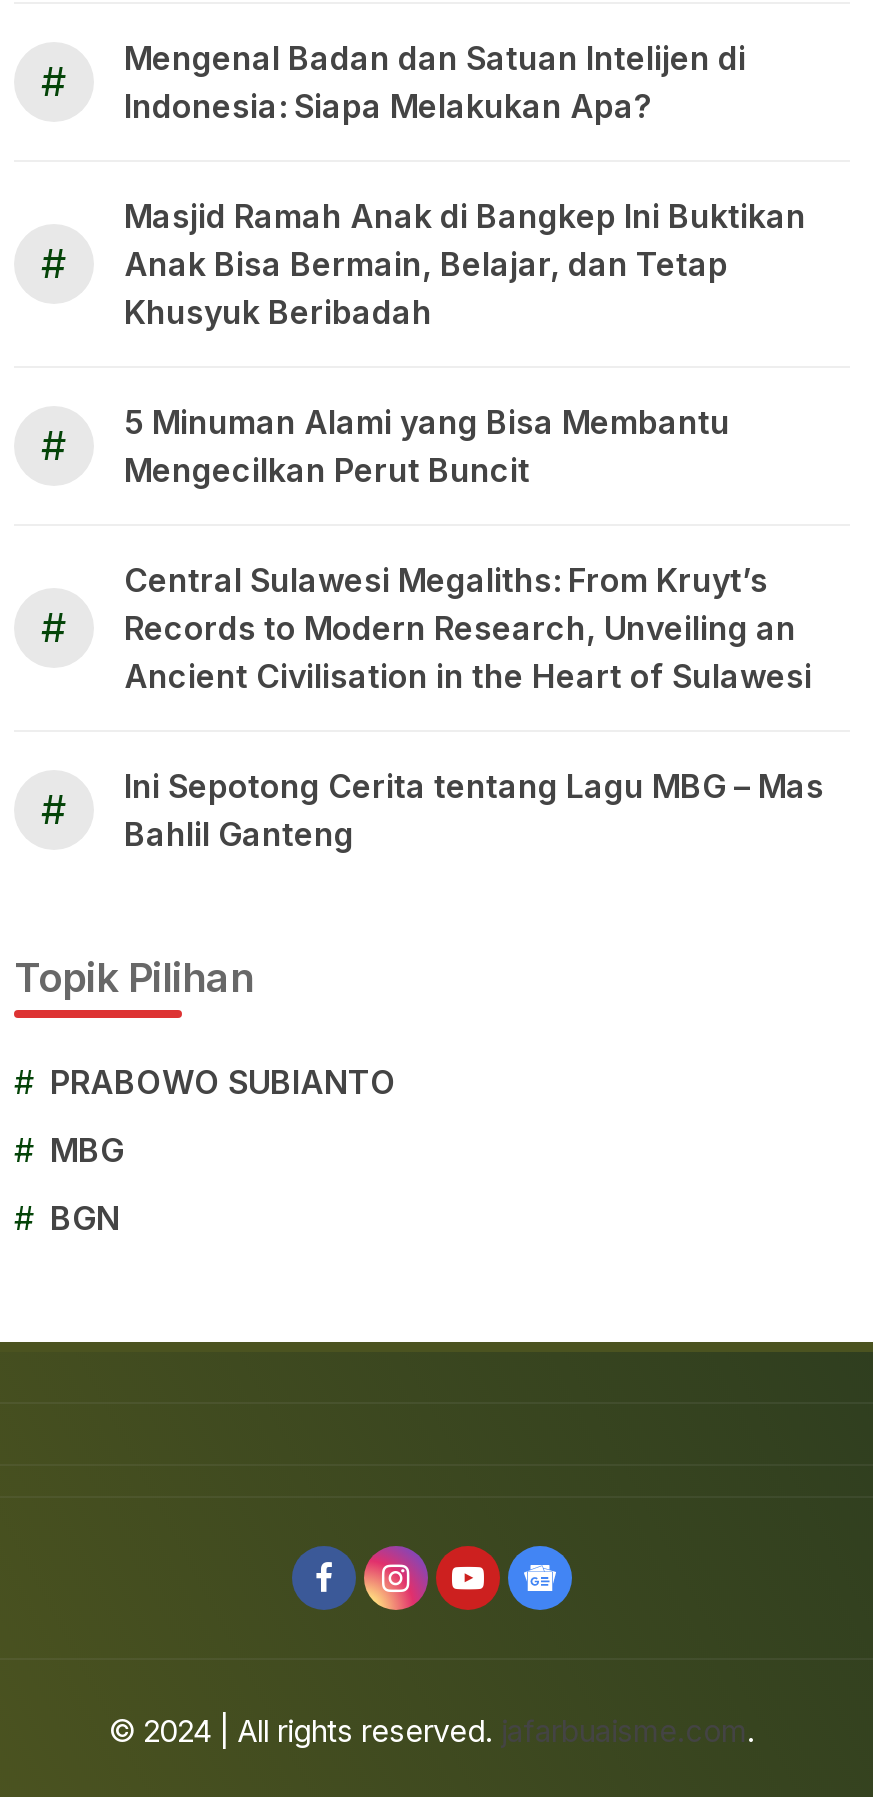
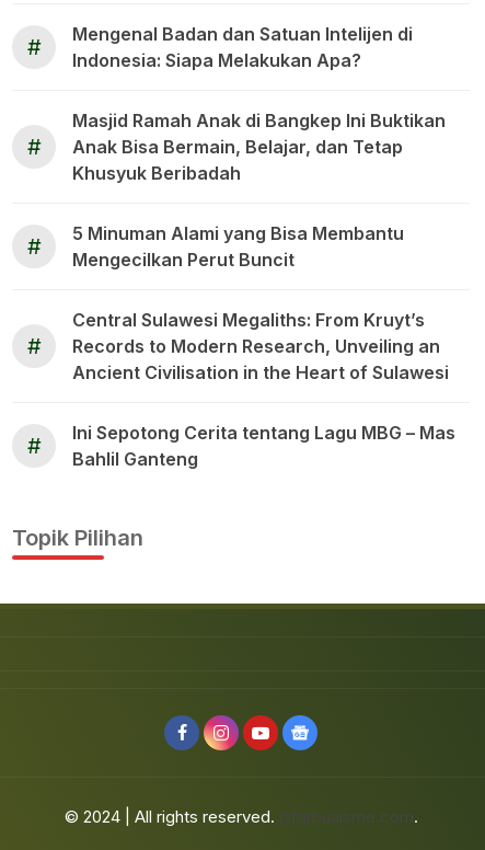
[14,1062,396,1238] # PRABOWO SUBIANTO | # MBG | # BGN -> none

